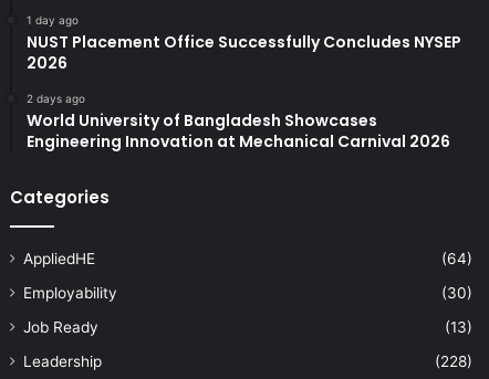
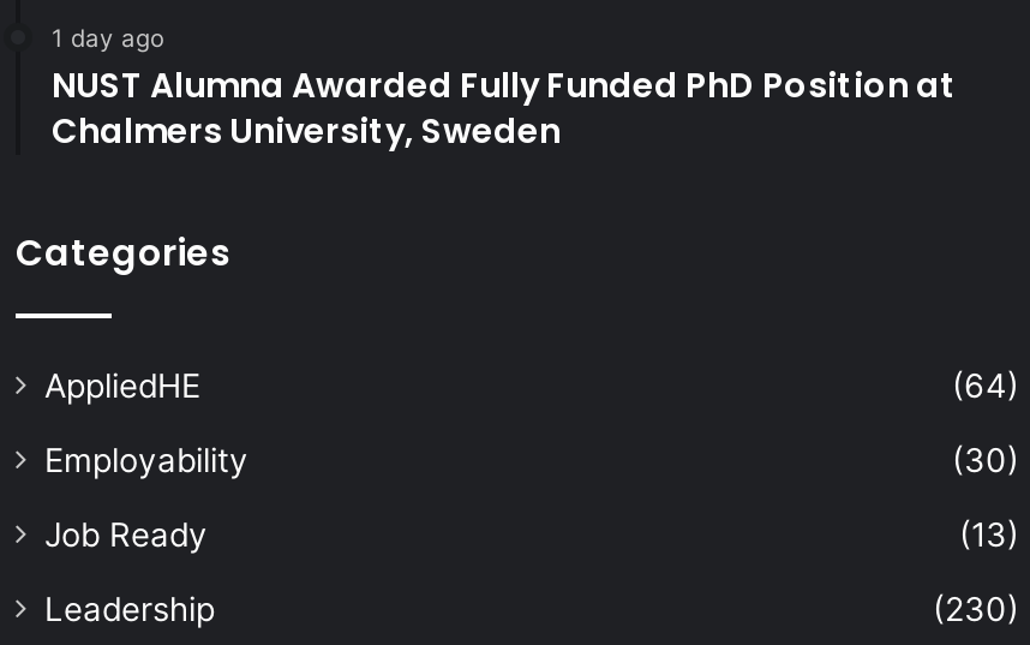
[27,31,461,152] NUST Placement Office Successfully Concludes NYSEP | 2026 | 2 days ago | World University of Bangladesh Showcases | Engineering Innovation at Mechanical Carnival 2026 -> [52,61,957,154] NUST Alumna Awarded Fully Funded PhD Position at | Chalmers University, Sweden
[435,352,472,370] (228) -> [933,589,1019,627] (230)

